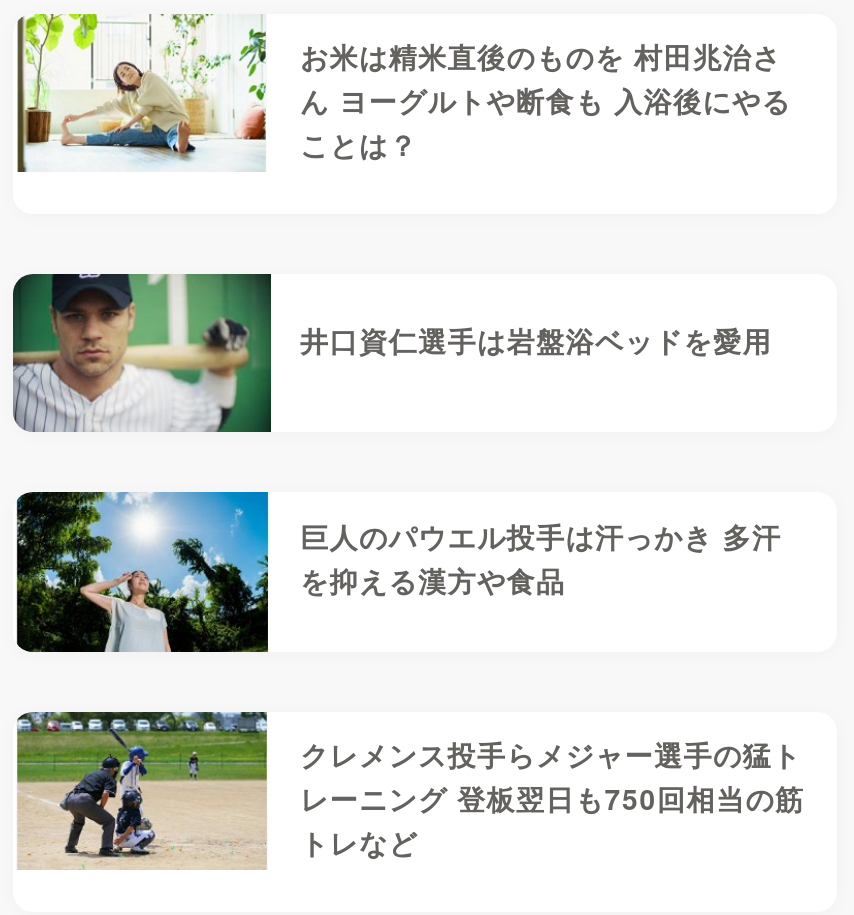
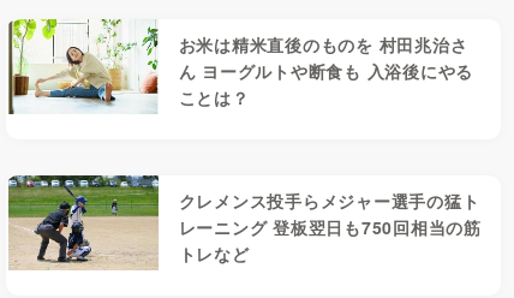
[11,272,772,434] [image] | 井口資仁選手は岩盤浴ベッドを愛用 -> none
[15,490,781,654] [image] | 巨人のパウエル投手は汗っかき 多汗 | を抑える漢方や食品 -> none

